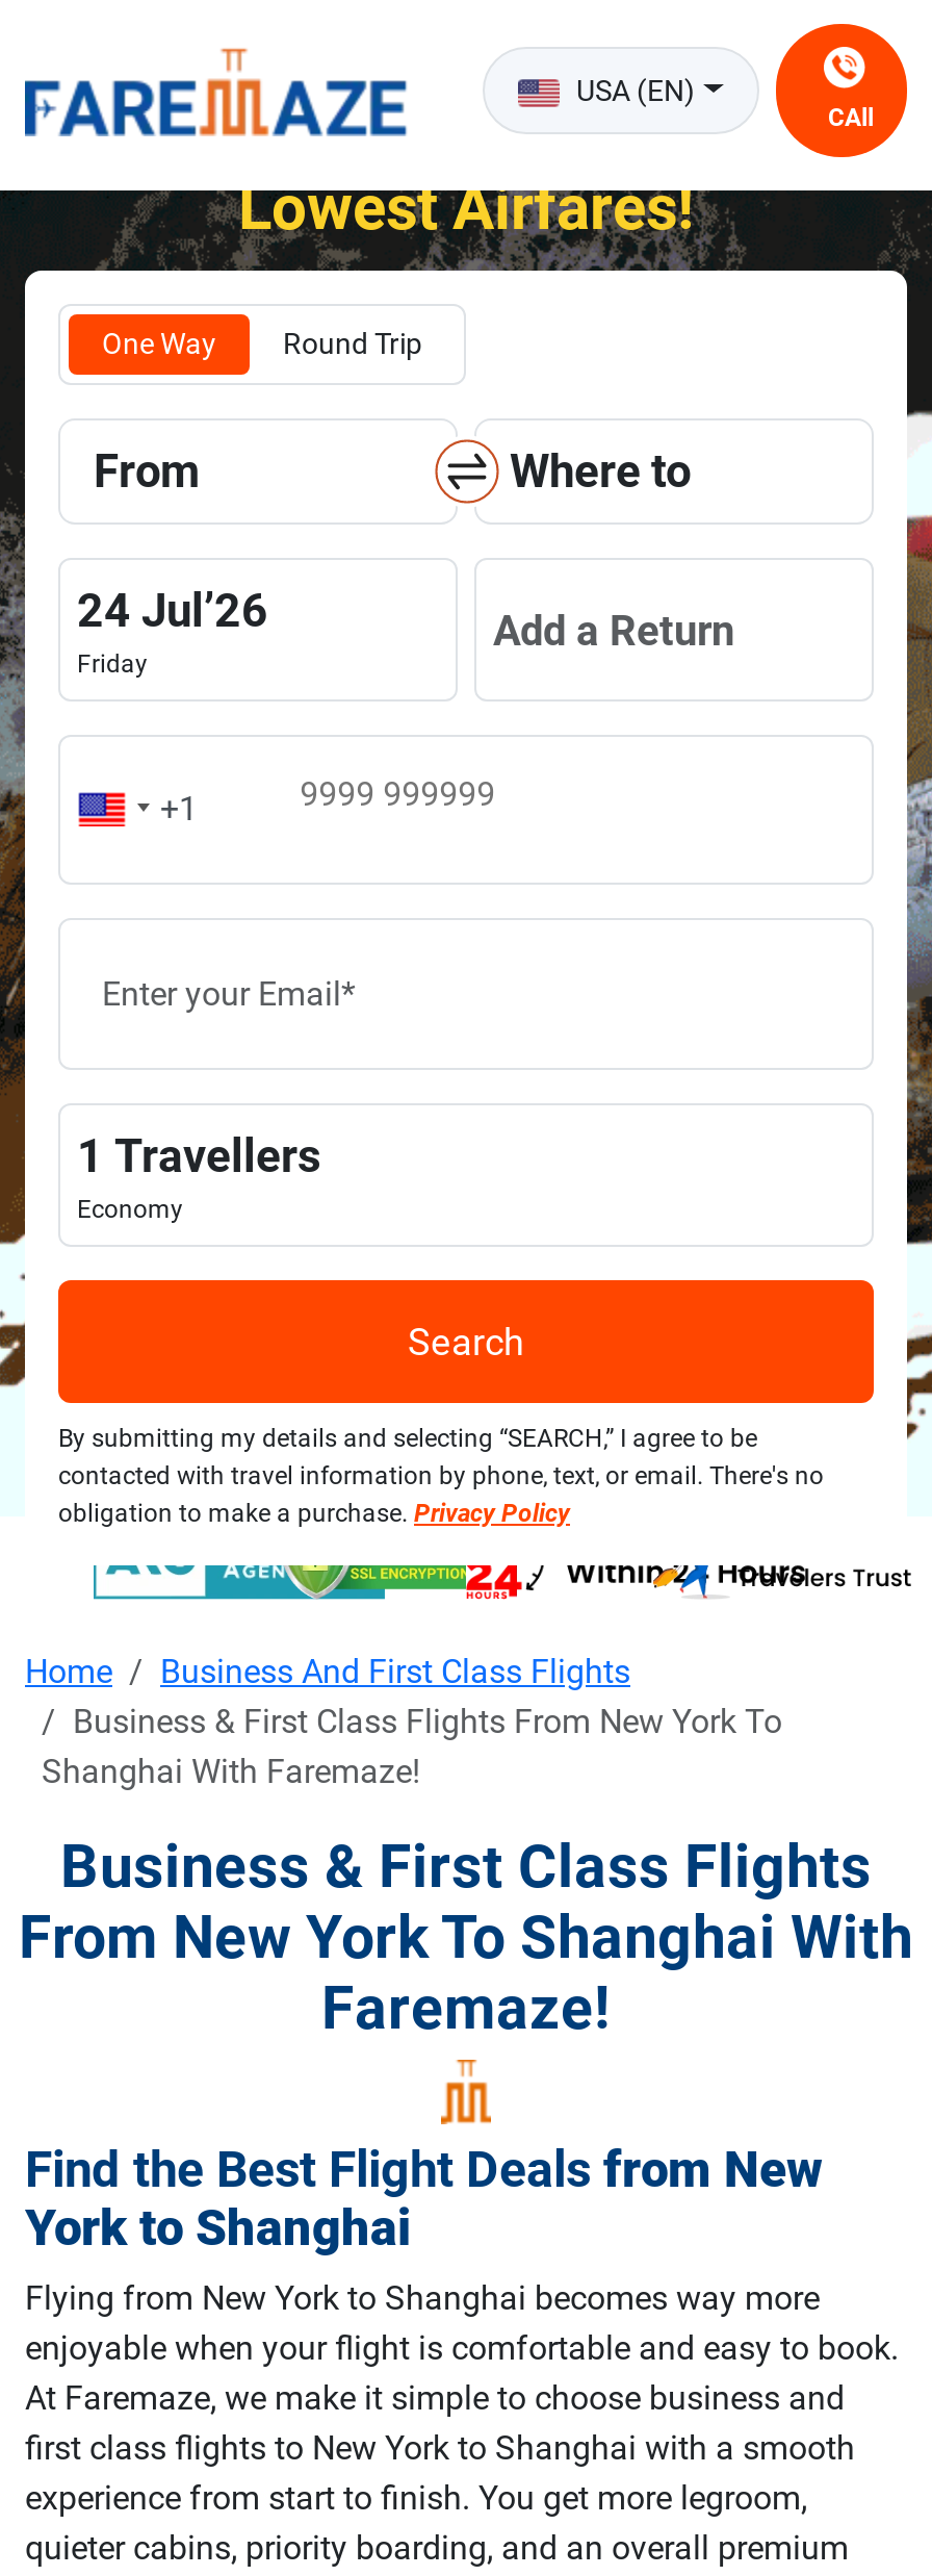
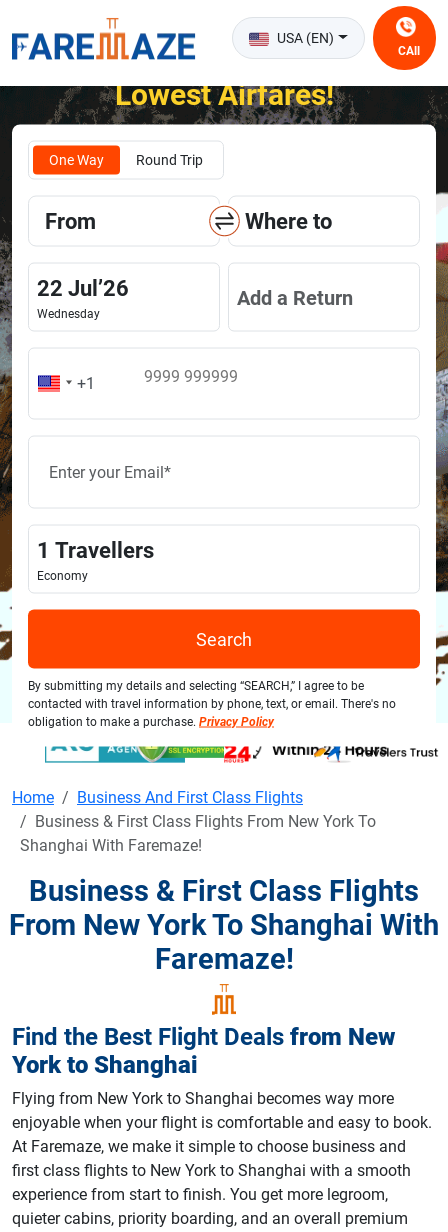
[77,585,268,679] 24 Jul’26 | Friday -> [37,275,129,320] 22 Jul’26 | Wednesday

